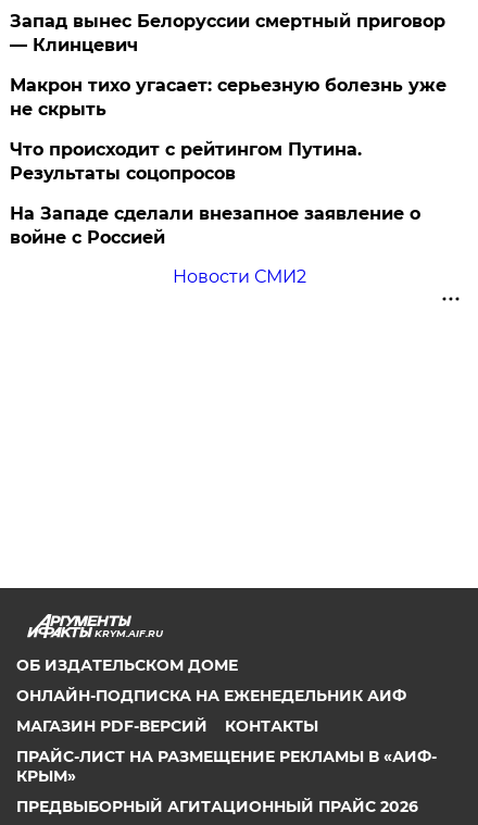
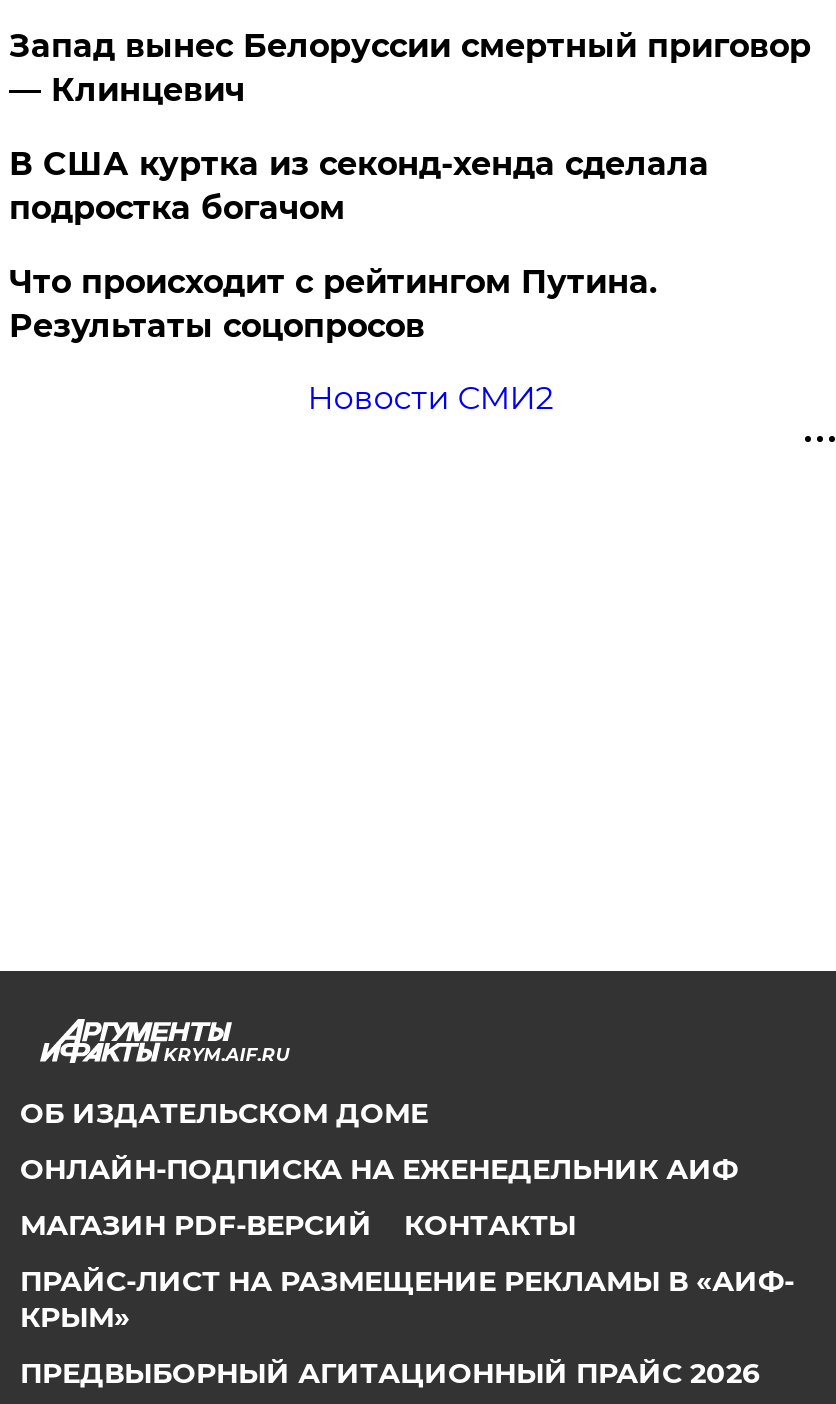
[10,75,447,119] Макрон тихо угасает: серьезную болезнь уже | не скрыть -> [9,145,709,227] В США куртка из секонд-хенда сделала | подростка богачом
[10,203,421,248] На Западе сделали внезапное заявление о | войне с Россией -> none

